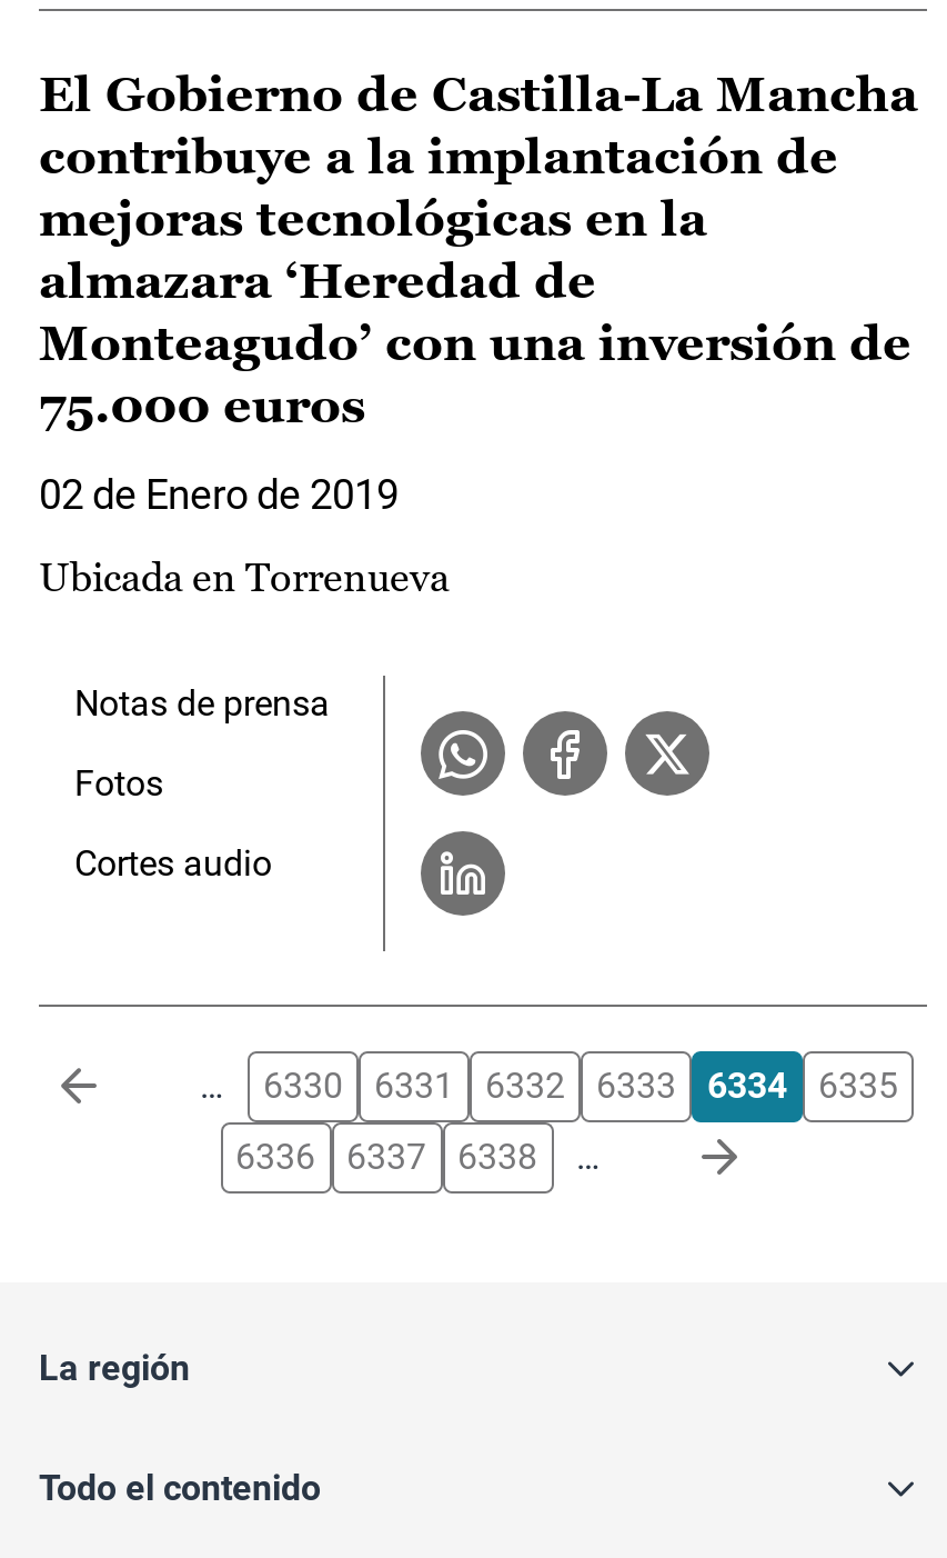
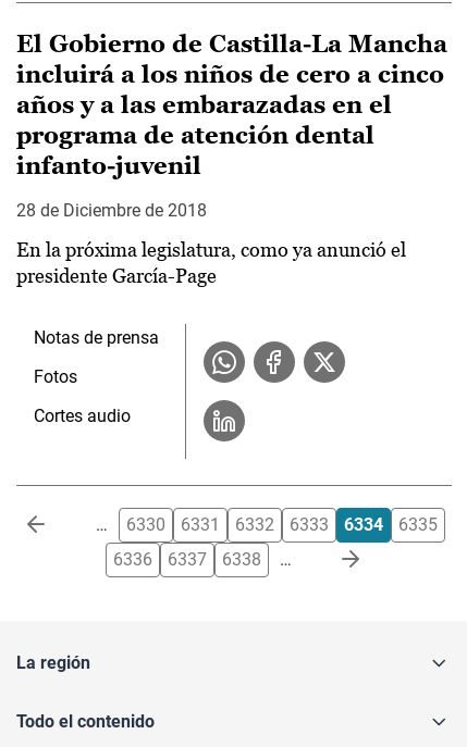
[39,129,911,434] contribuye a la implantación de | mejoras tecnológicas en la | almazara ‘Heredad de | Monteagudo’ con una inversión de | 75.000 euros -> [16,61,444,180] incluirá a los niños de cero a cinco | años y a las embarazadas en el | programa de atención dental | infanto-juvenil
[39,471,399,518] 02 de Enero de 2019 -> [16,200,207,221] 28 de Diciembre de 2018
[39,554,450,600] Ubicada en Torrenueva -> [16,238,406,287] En la próxima legislatura, como ya anunció el | presidente García-Page

